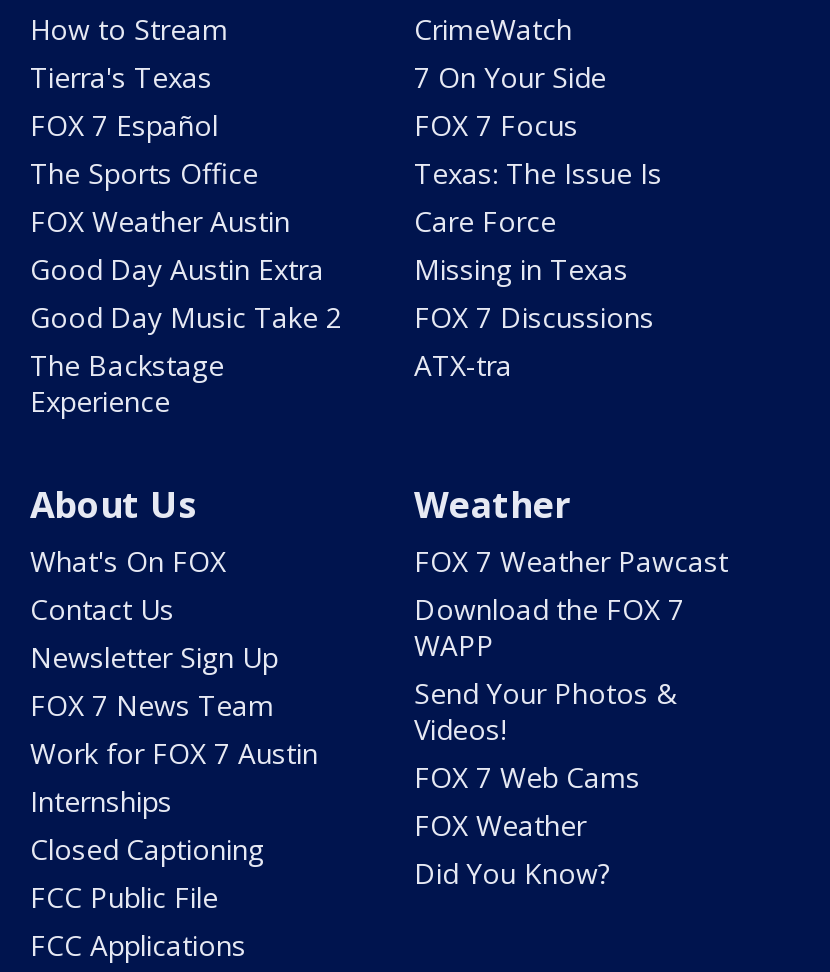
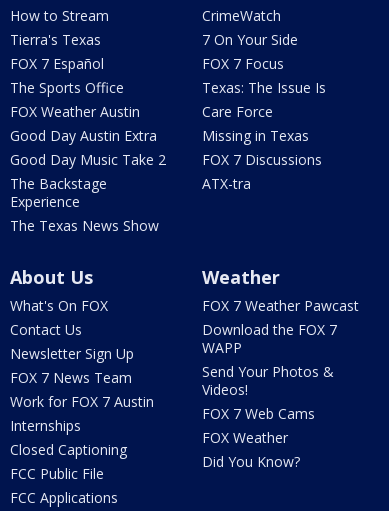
none -> [10,216,159,235] The Texas News Show

